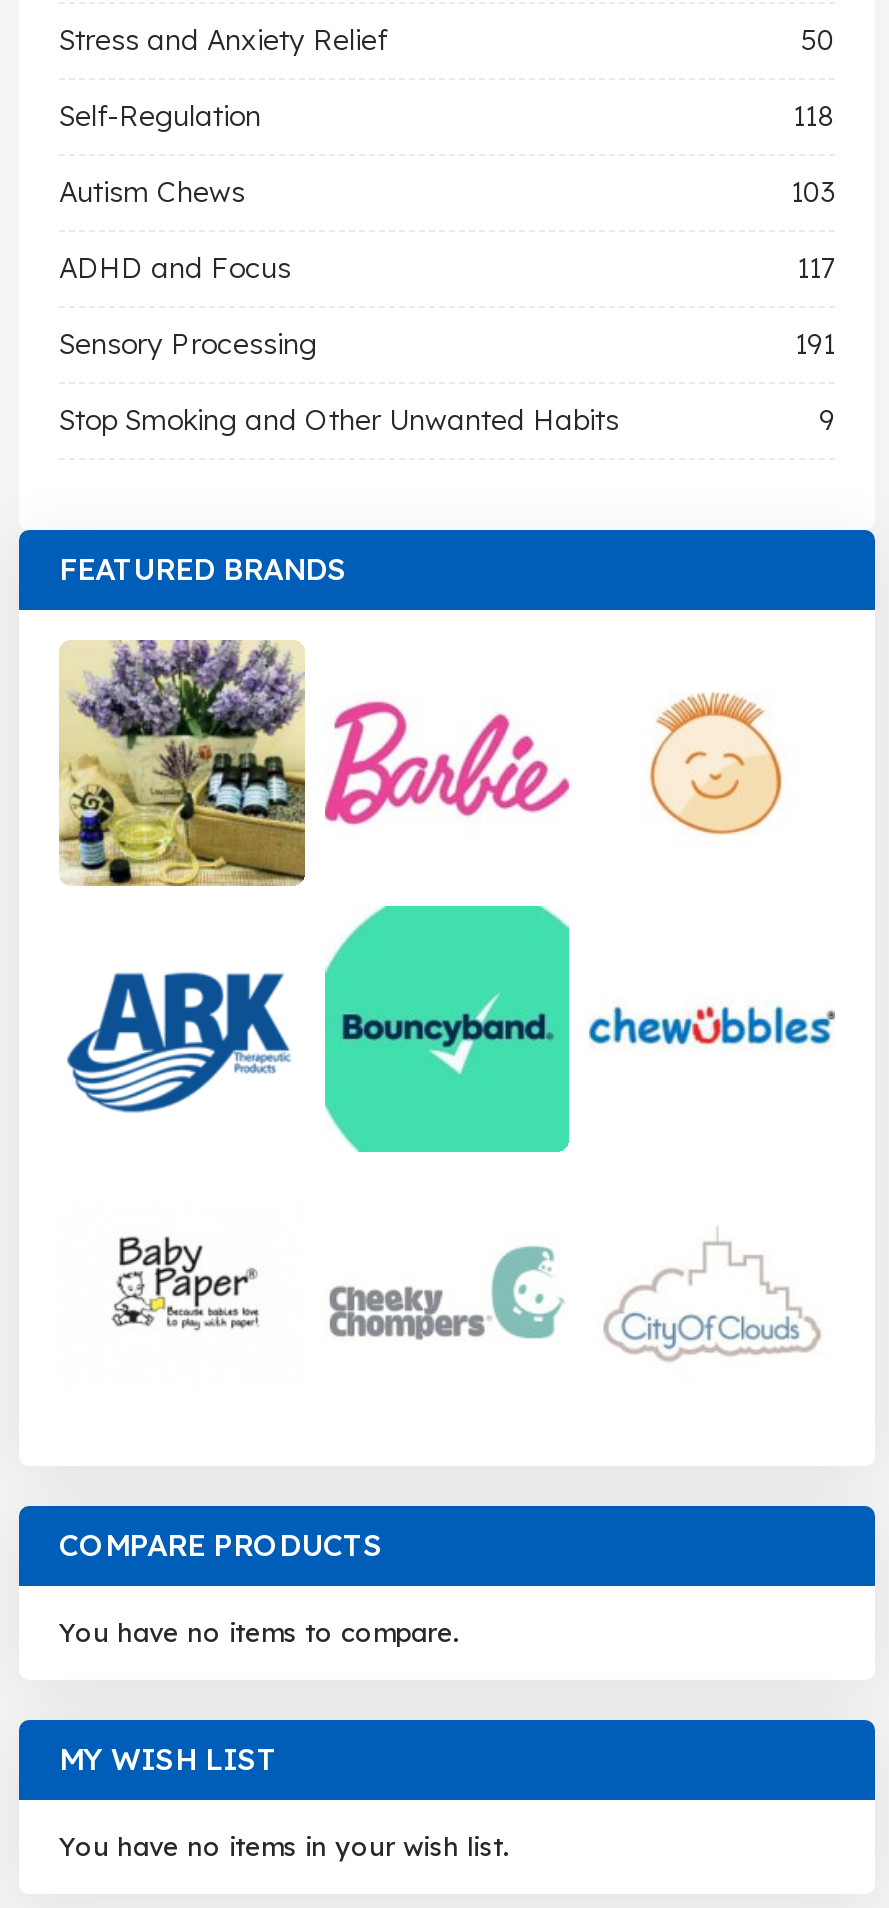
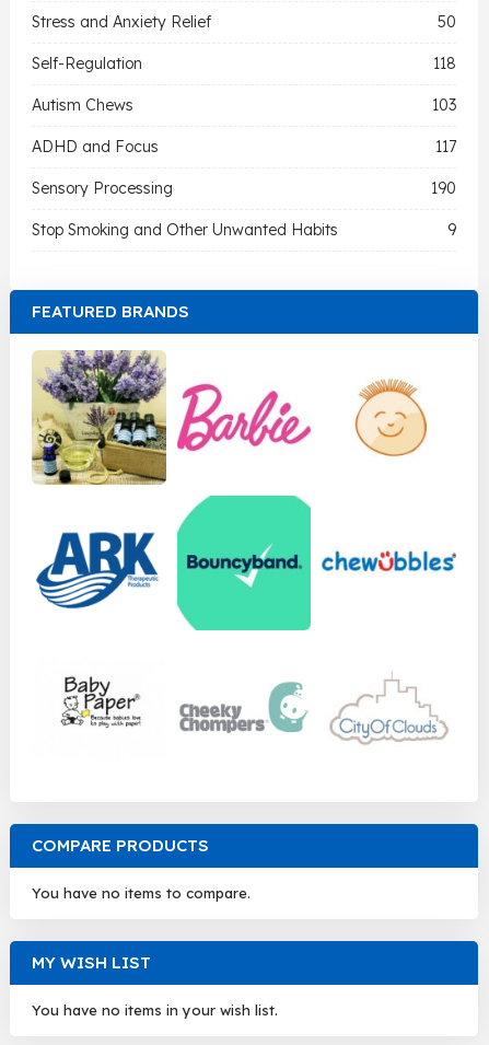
[795,326,835,362] 191 -> [431,179,456,198] 190

